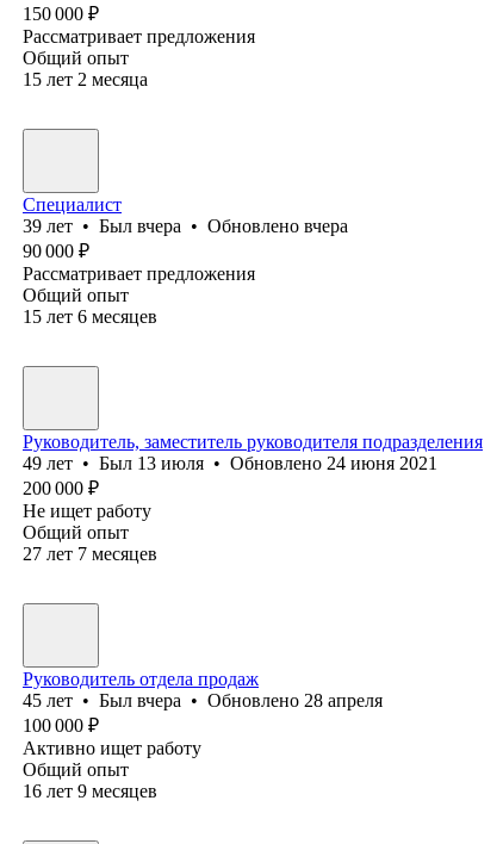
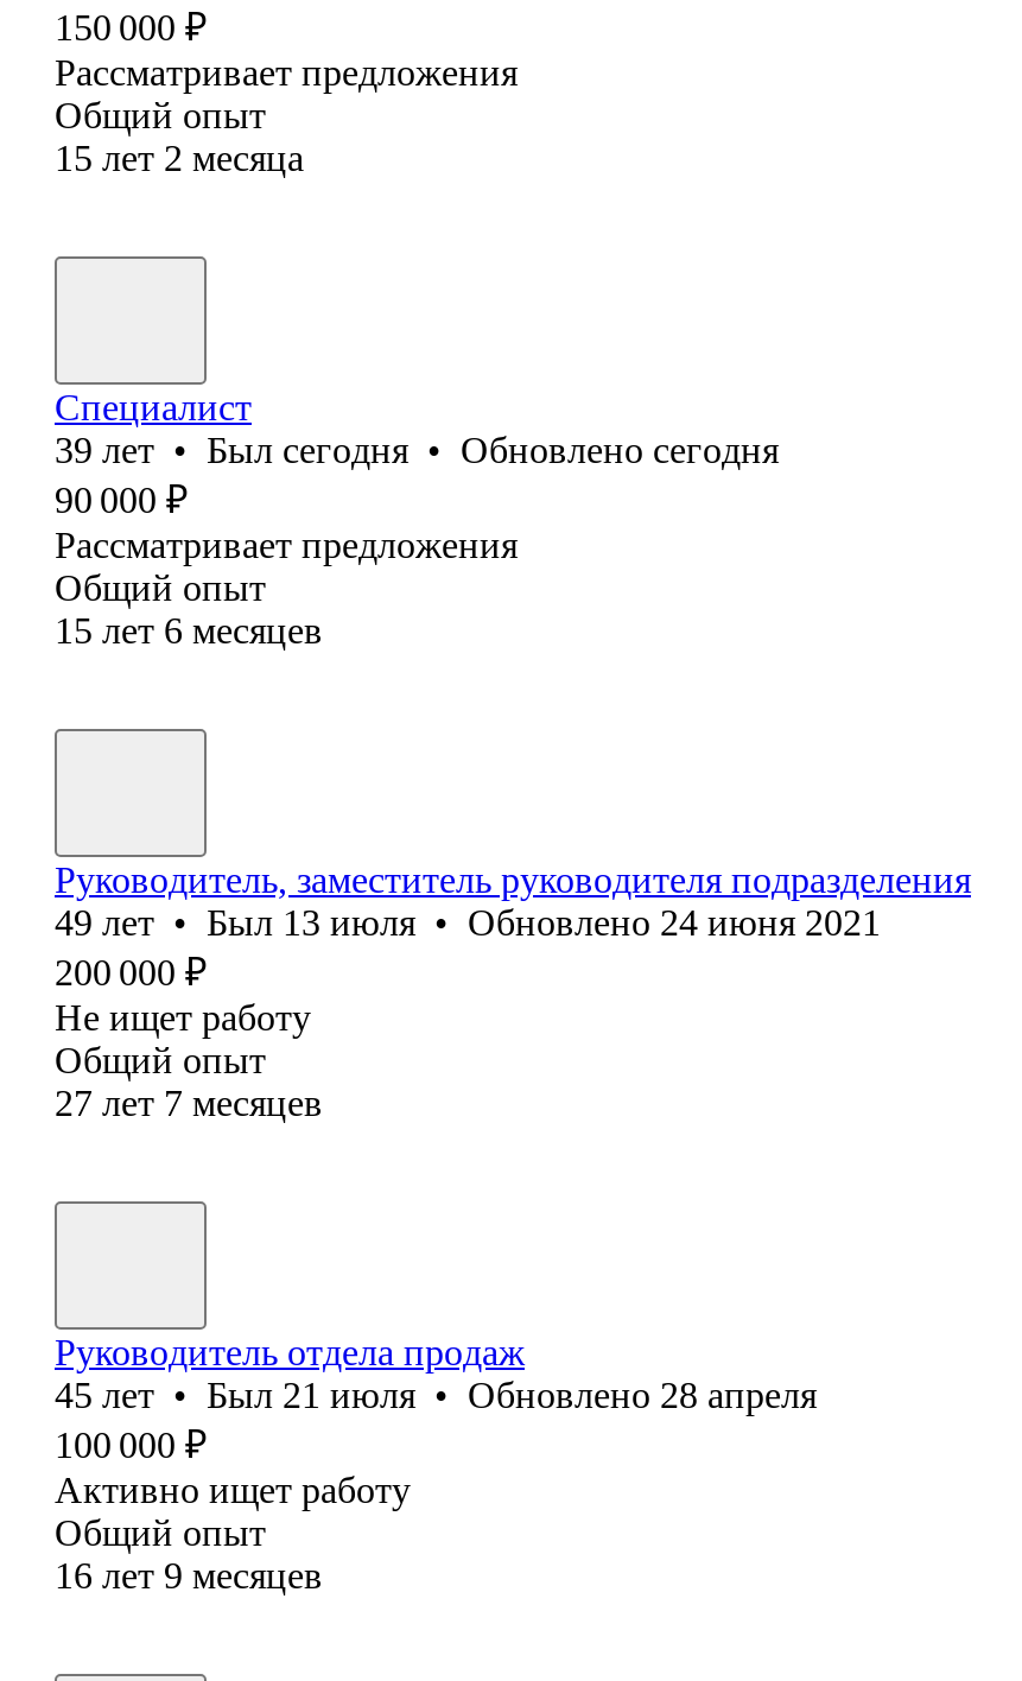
[23,216,348,236] 39 лет • Был вчера • Обновлено вчера -> [55,430,779,470] 39 лет • Был сегодня • Обновлено сегодня
[23,690,383,710] 45 лет • Был вчера • Обновлено 28 апреля -> [55,1374,817,1415] 45 лет • Был 21 июля • Обновлено 28 апреля

